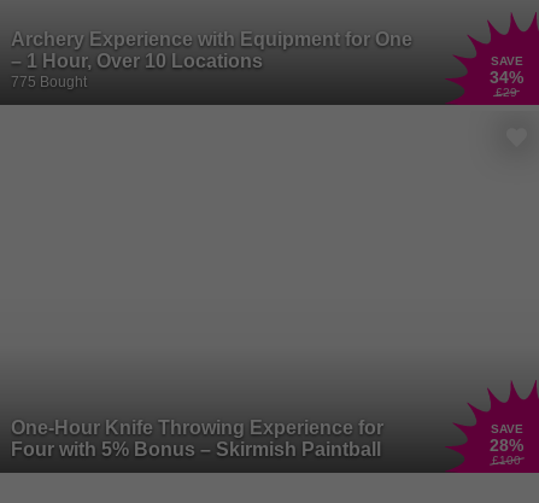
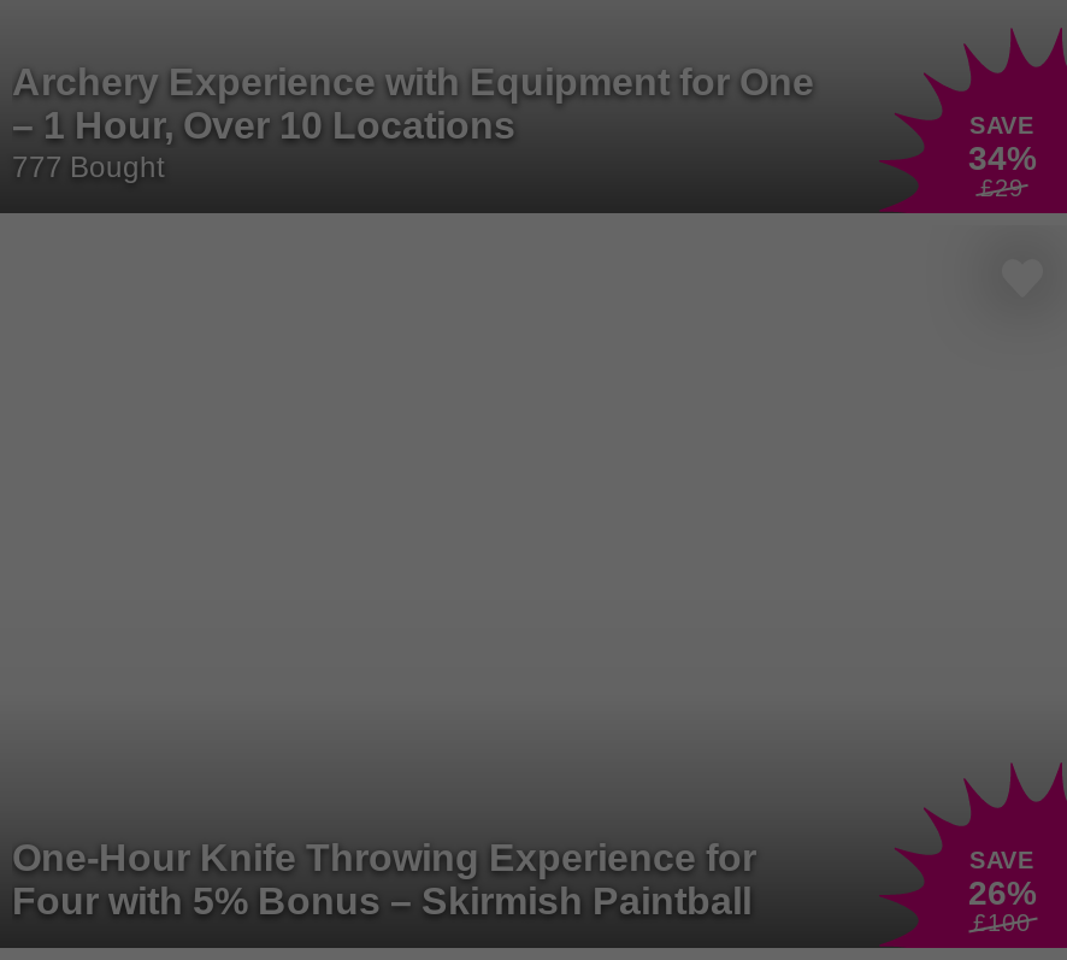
[11,74,87,91] 775 Bought -> [12,152,164,185] 777 Bought
[490,436,523,455] 28% -> [968,874,1036,912] 26%

